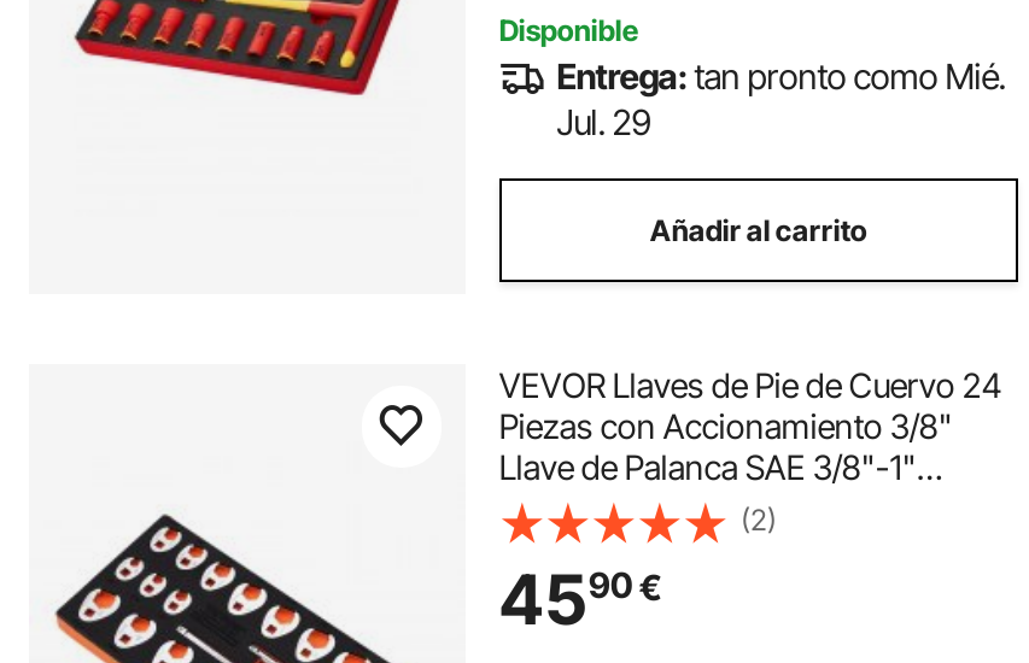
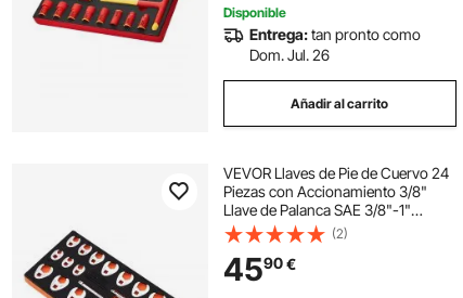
[557,55,1005,142] Entrega: tan pronto como Mié. | Jul. 29 -> [249,25,420,64] Entrega: tan pronto como | Dom. Jul. 26

